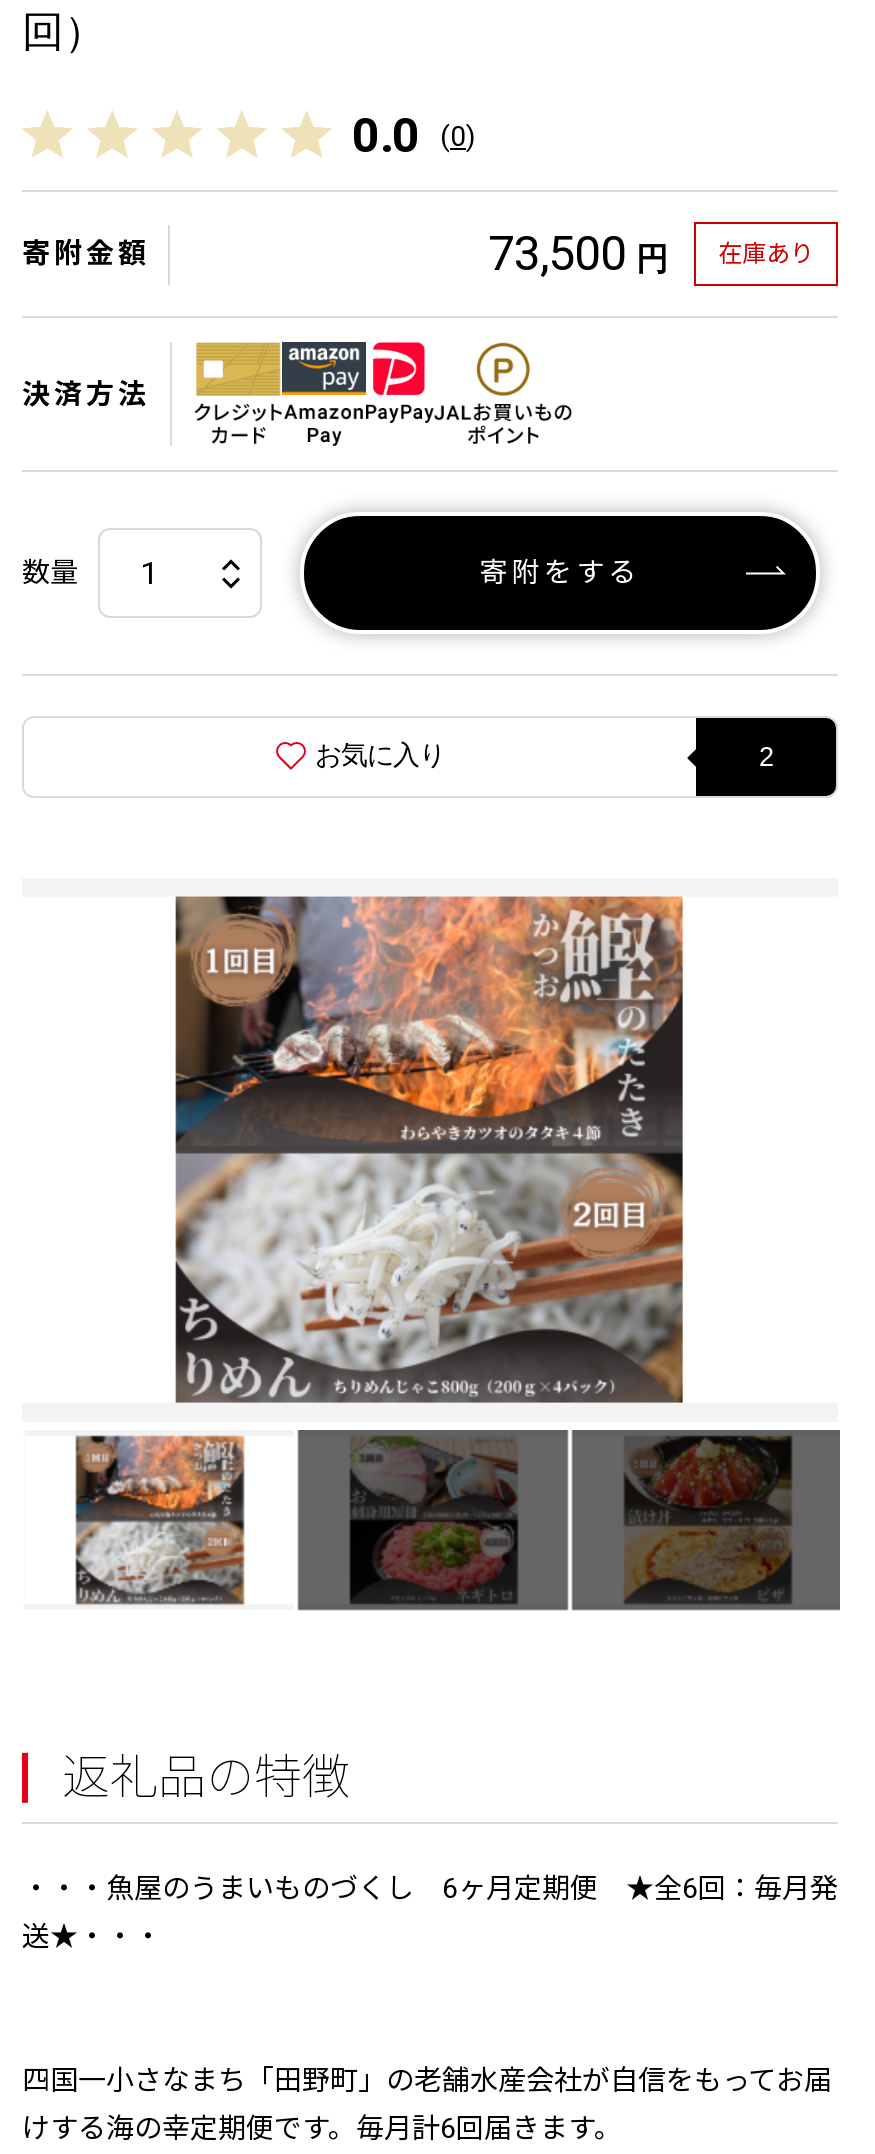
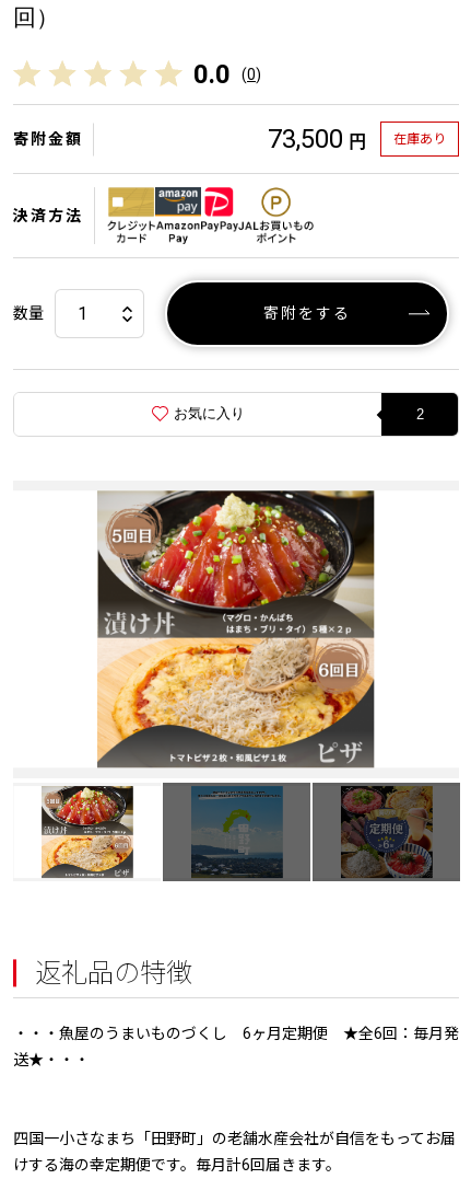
[174,894,684,1400] [image] -> [97,489,375,767] [image]
[74,1434,246,1600] [image] -> [42,785,134,877] [image]
[350,1436,518,1600] [image] -> [191,786,283,876] [image]
[624,1436,792,1602] [image] -> [341,786,433,877] [image]

